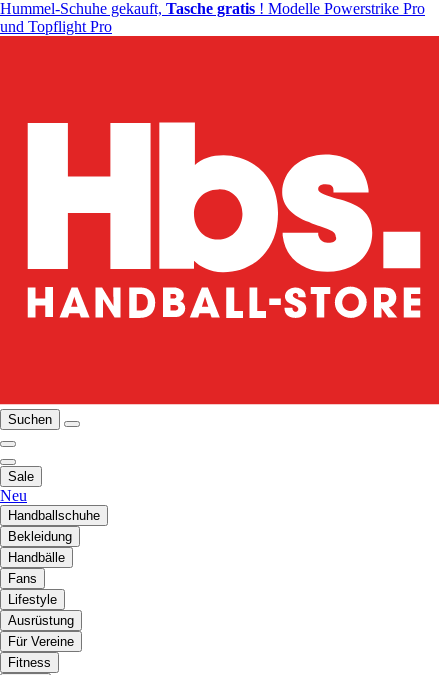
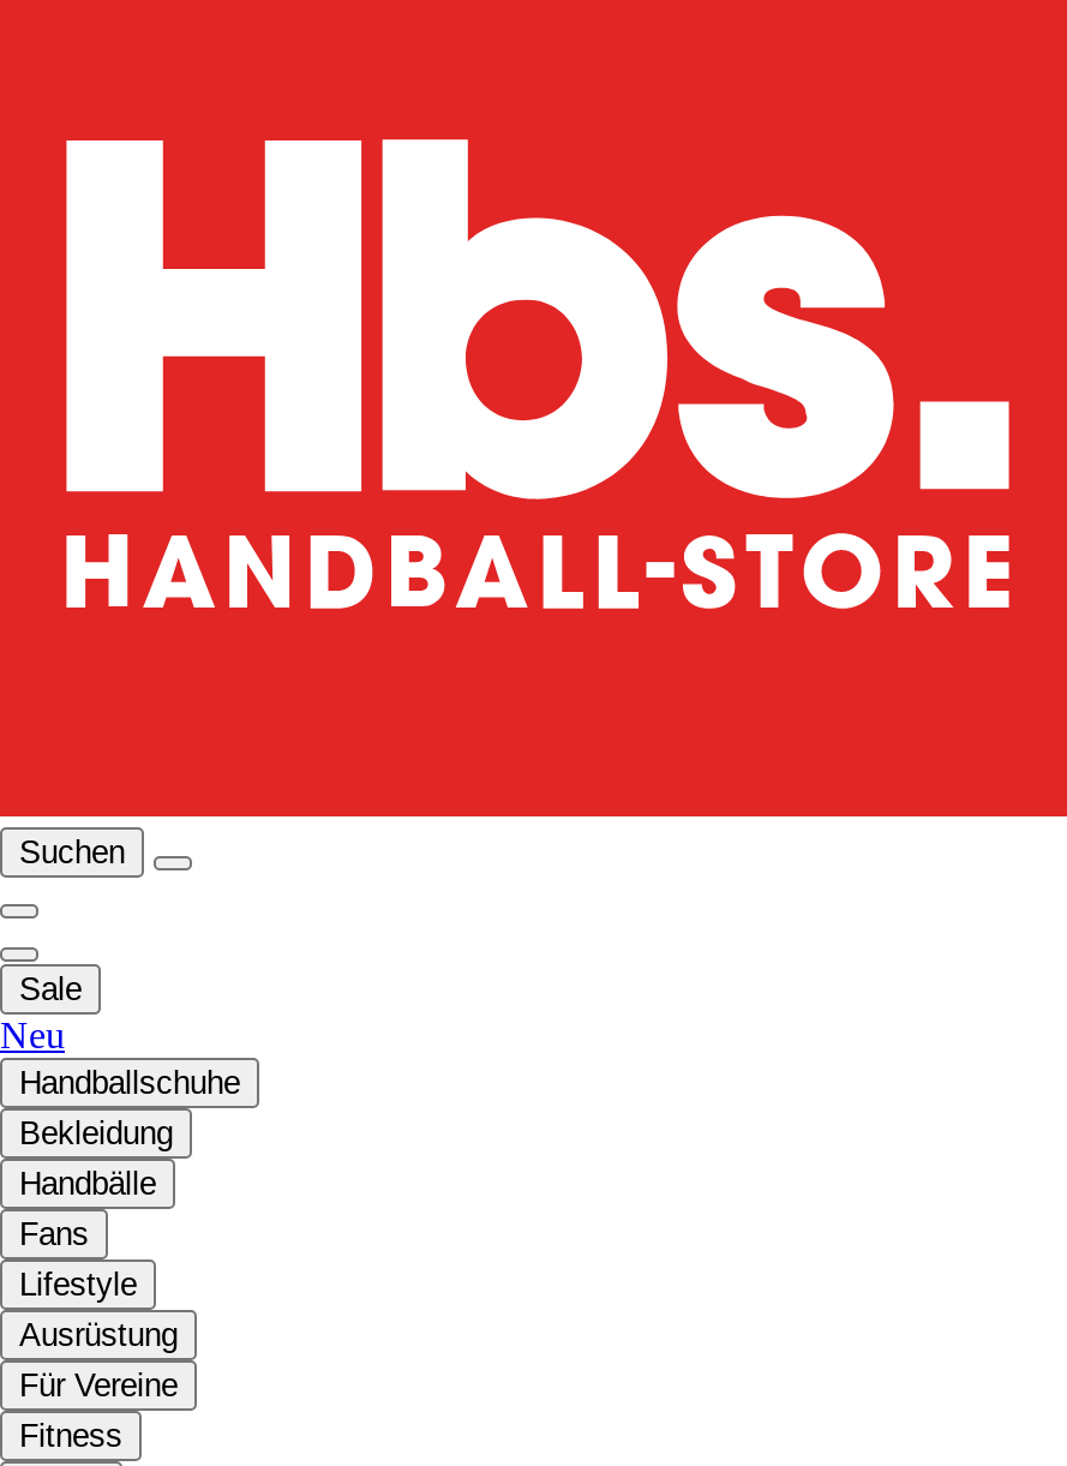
[0,0,425,35] Hummel-Schuhe gekauft, Tasche gratis! Modelle Powerstrike Pro | und Topflight Pro -> none

